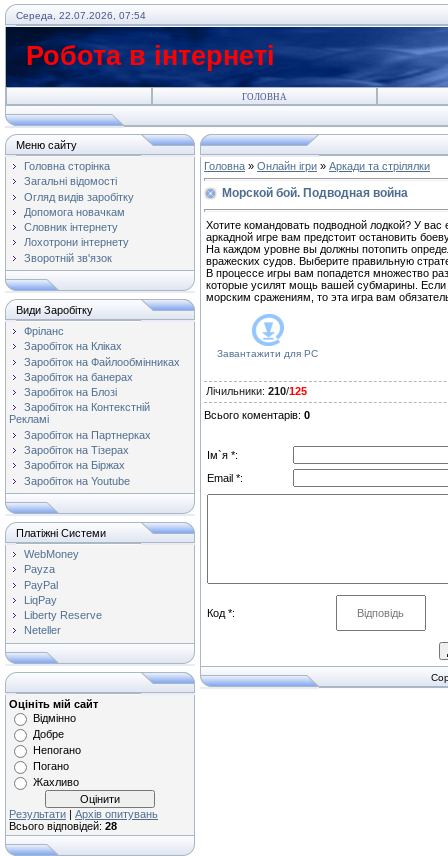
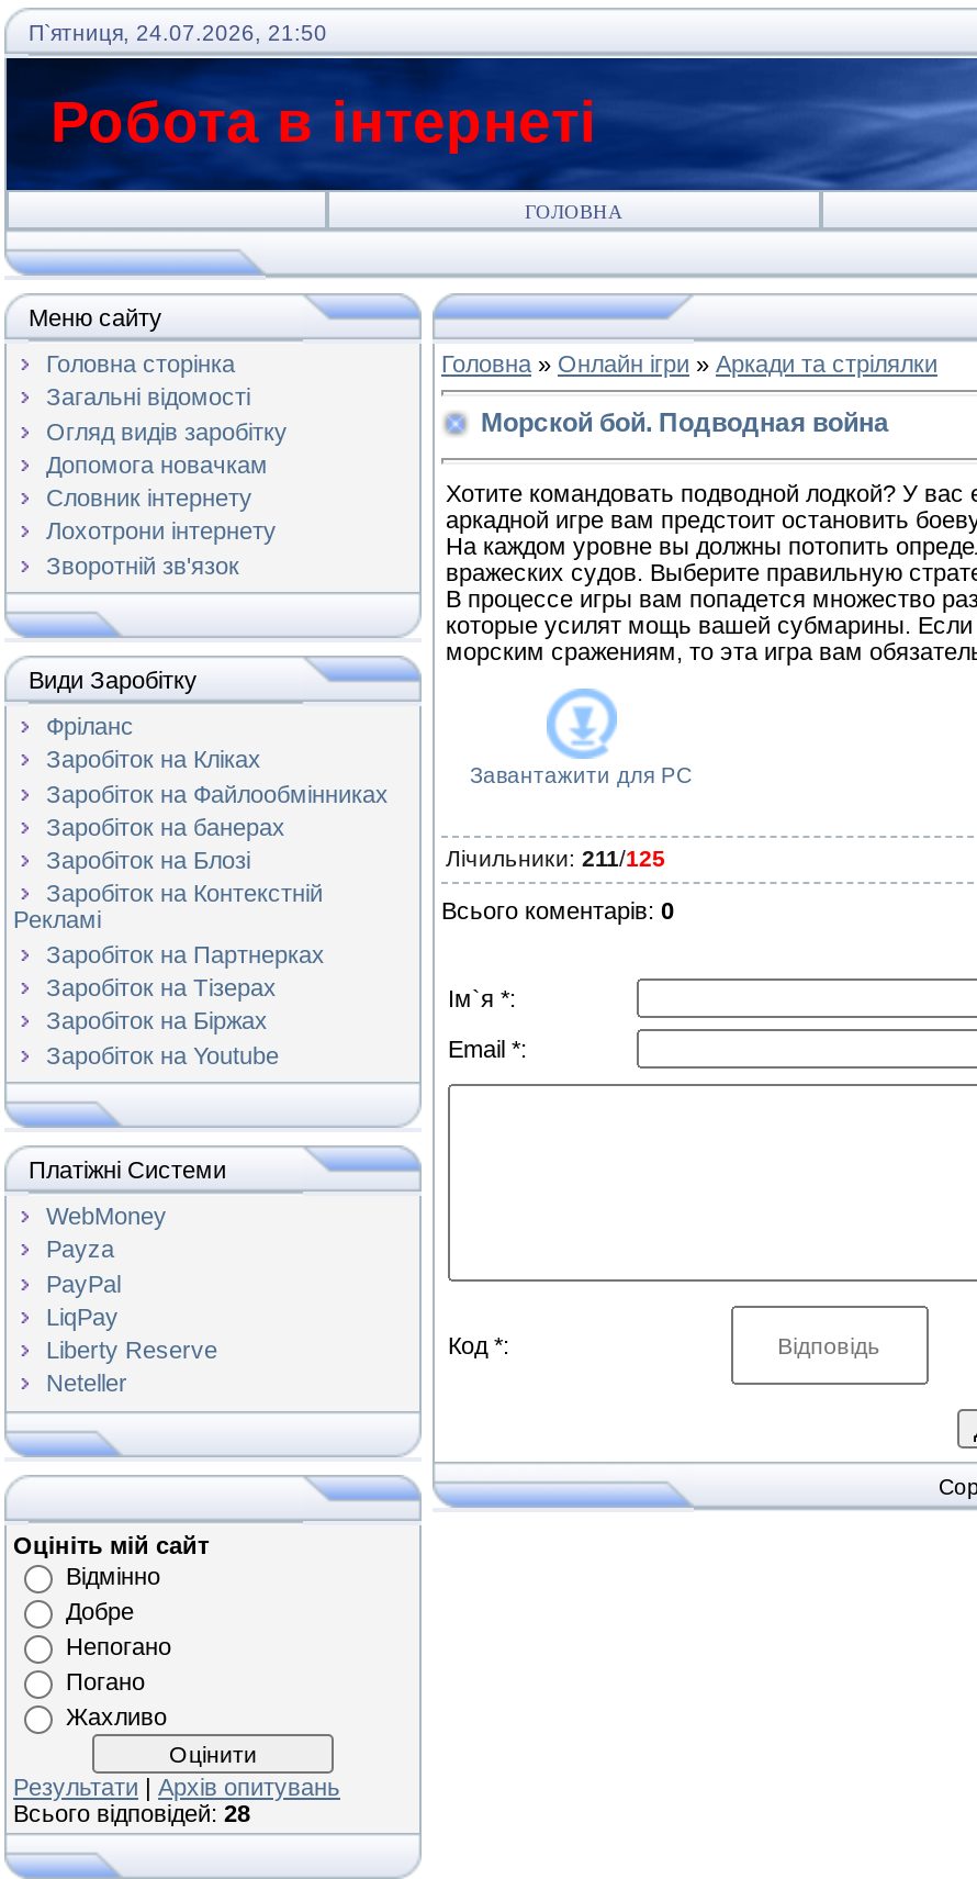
[16,10,146,21] Середа, 22.07.2026, 07:54 -> [29,21,327,45] П`ятниця, 24.07.2026, 21:50
[206,385,307,397] Лічильники: 210/125 -> [446,845,665,871] Лічильники: 211/125

